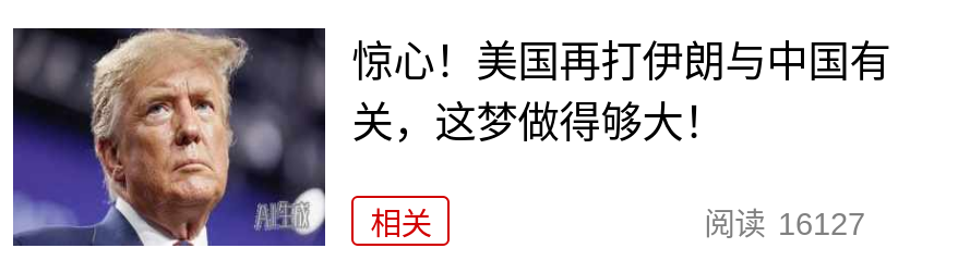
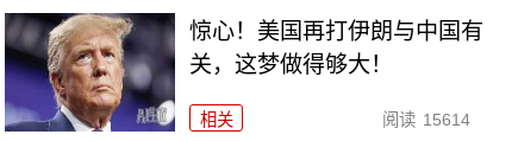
[704,206,865,241] 阅读 16127 -> [382,110,470,129] 阅读 15614

